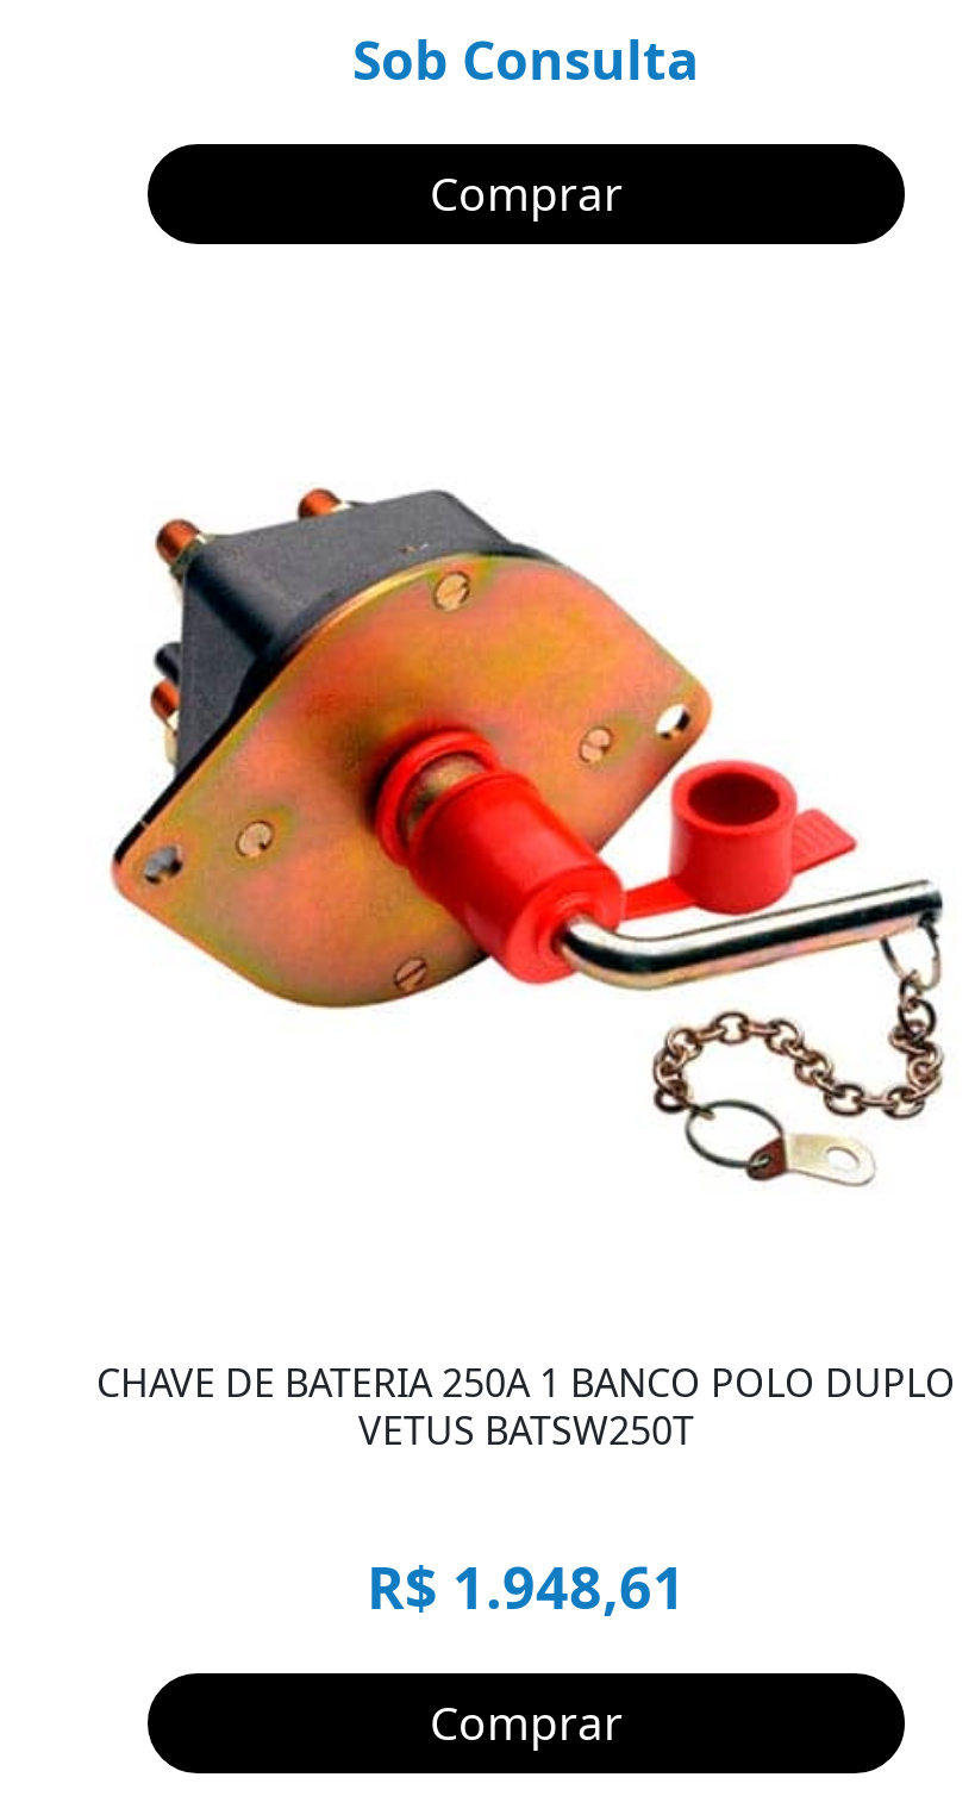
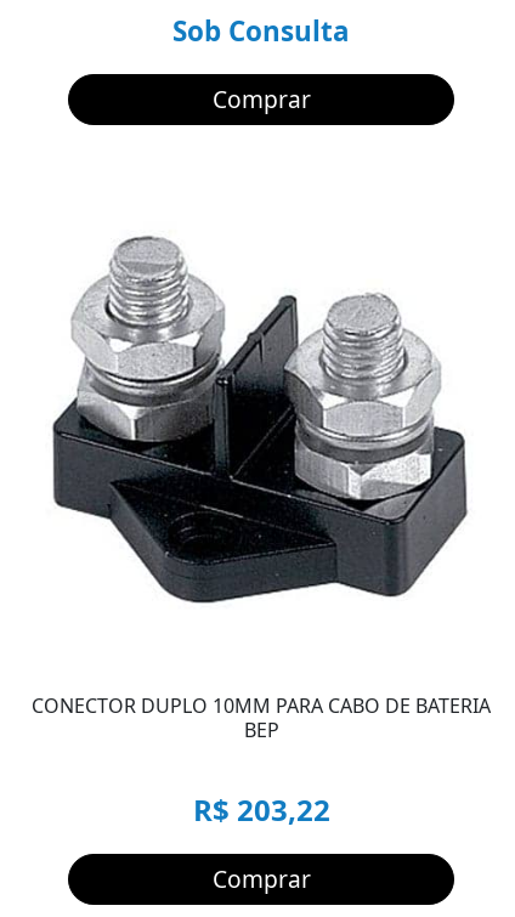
[110,461,945,1187] [image] -> [50,234,474,605] [image]
[96,1356,956,1456] CHAVE DE BATERIA 250A 1 BANCO POLO DUPLO | VETUS BATSW250T -> [32,692,491,743] CONECTOR DUPLO 10MM PARA CABO DE BATERIA | BEP
[367,1546,686,1625] R$ 1.948,61 -> [193,789,330,829] R$ 203,22

